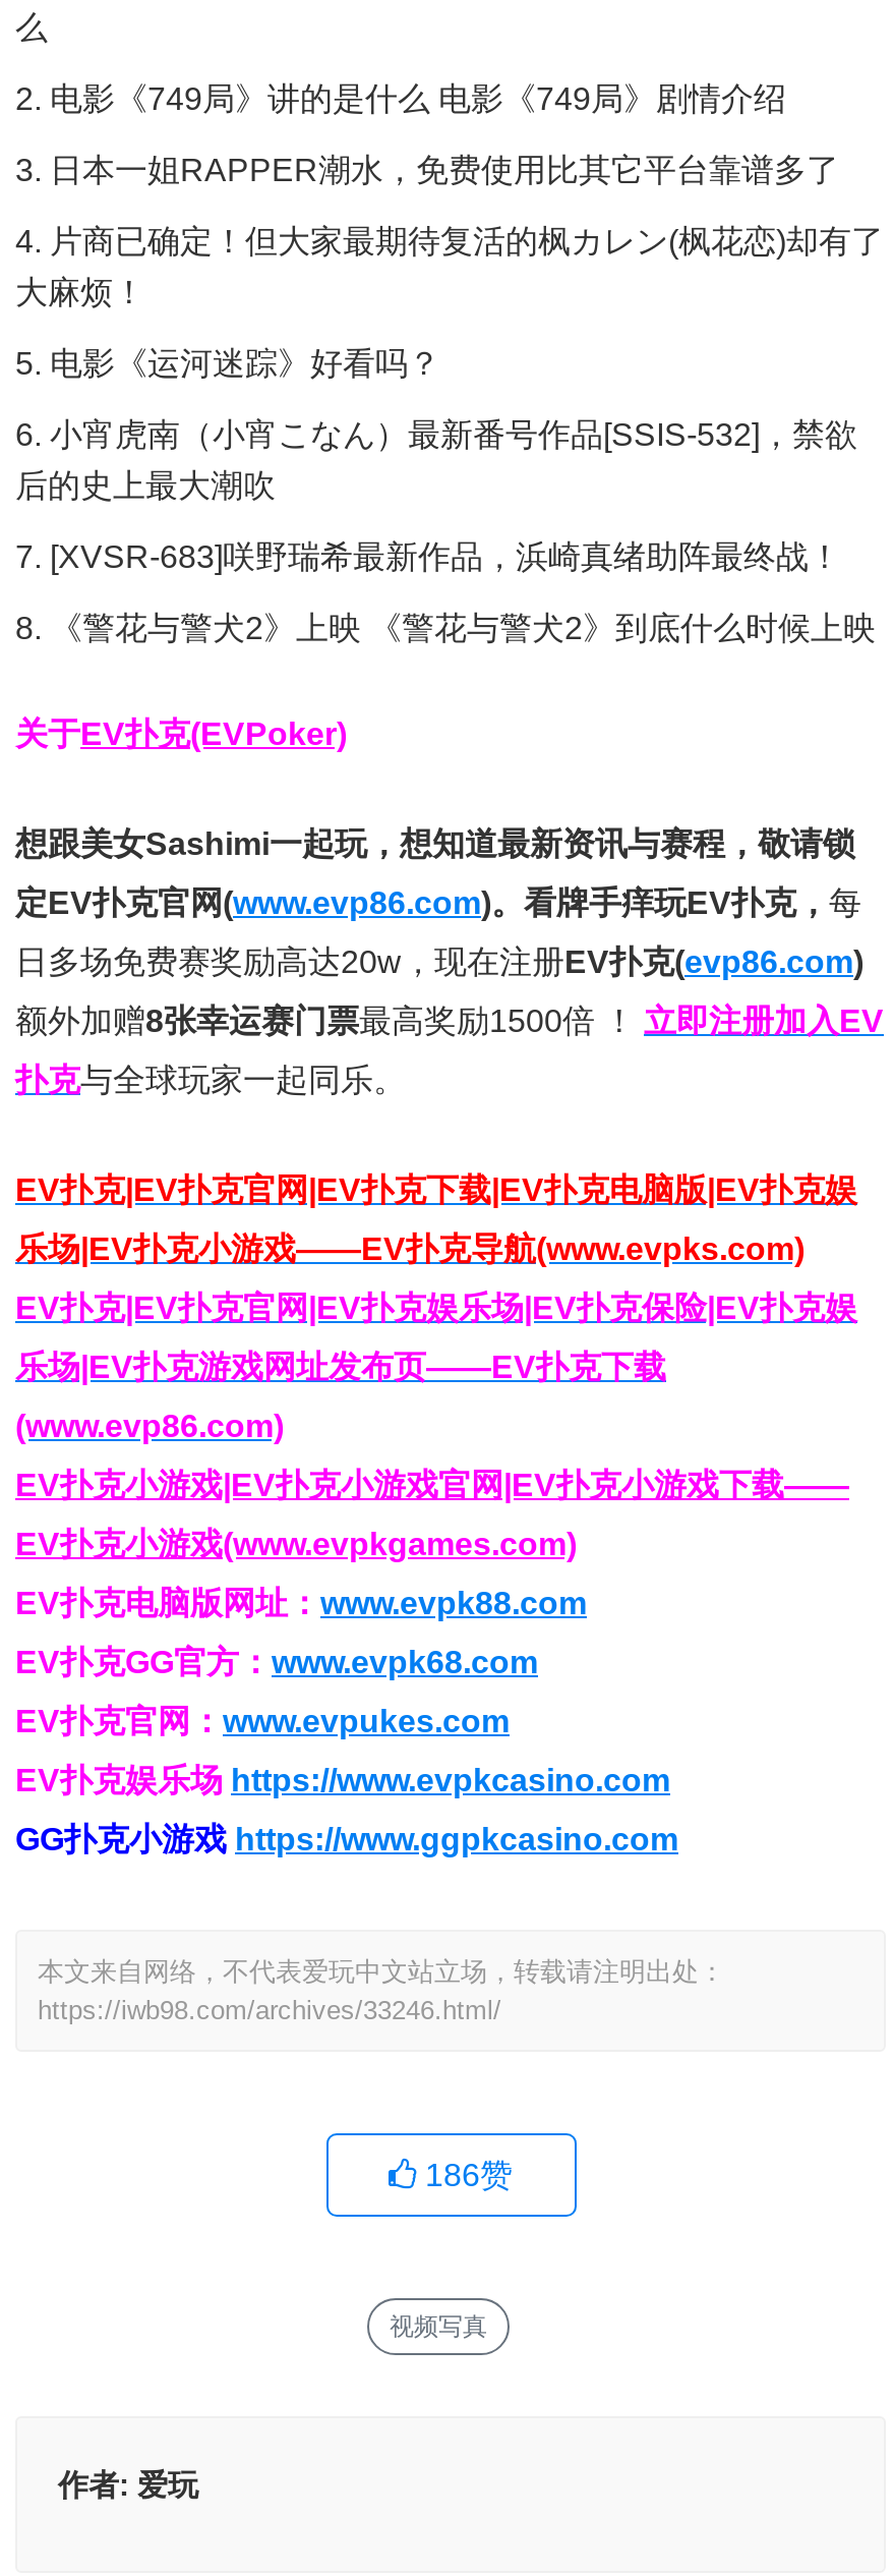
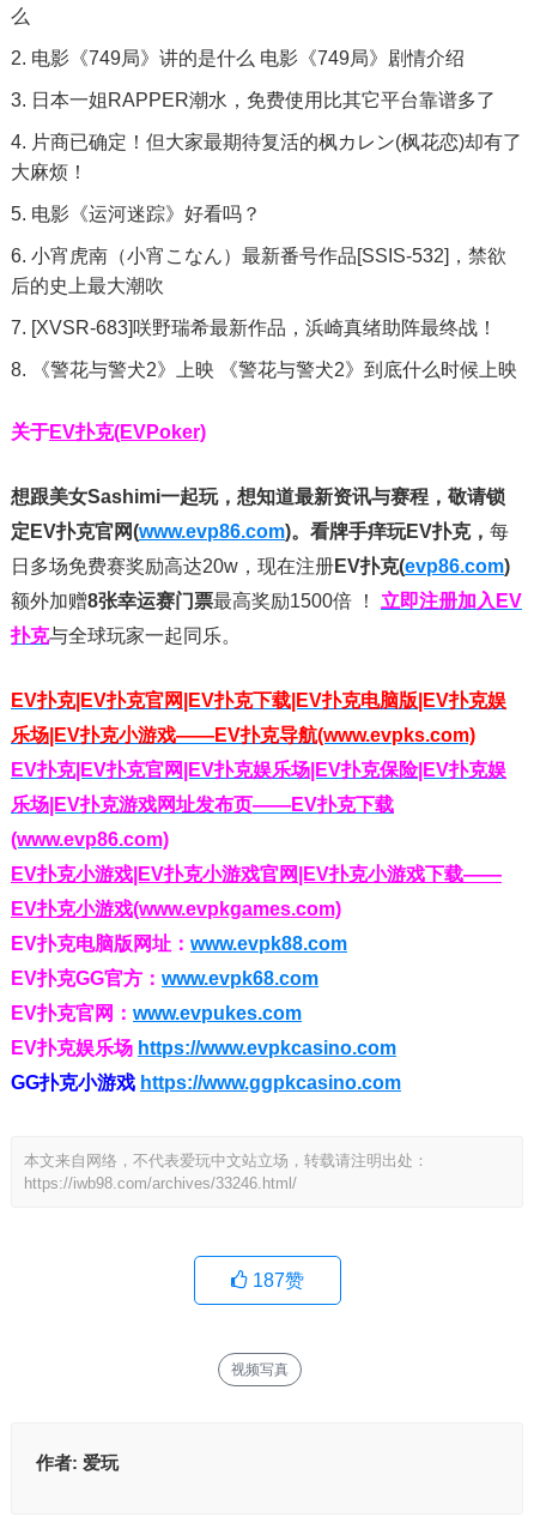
[417,2157,513,2192] 186赞 -> [247,1270,304,1290] 187赞

